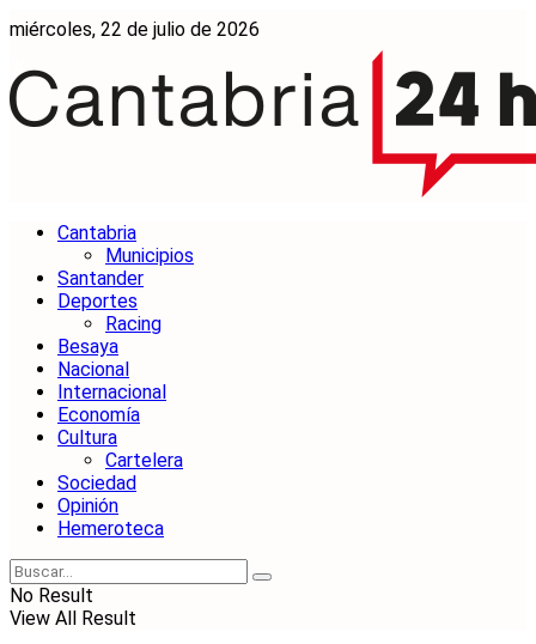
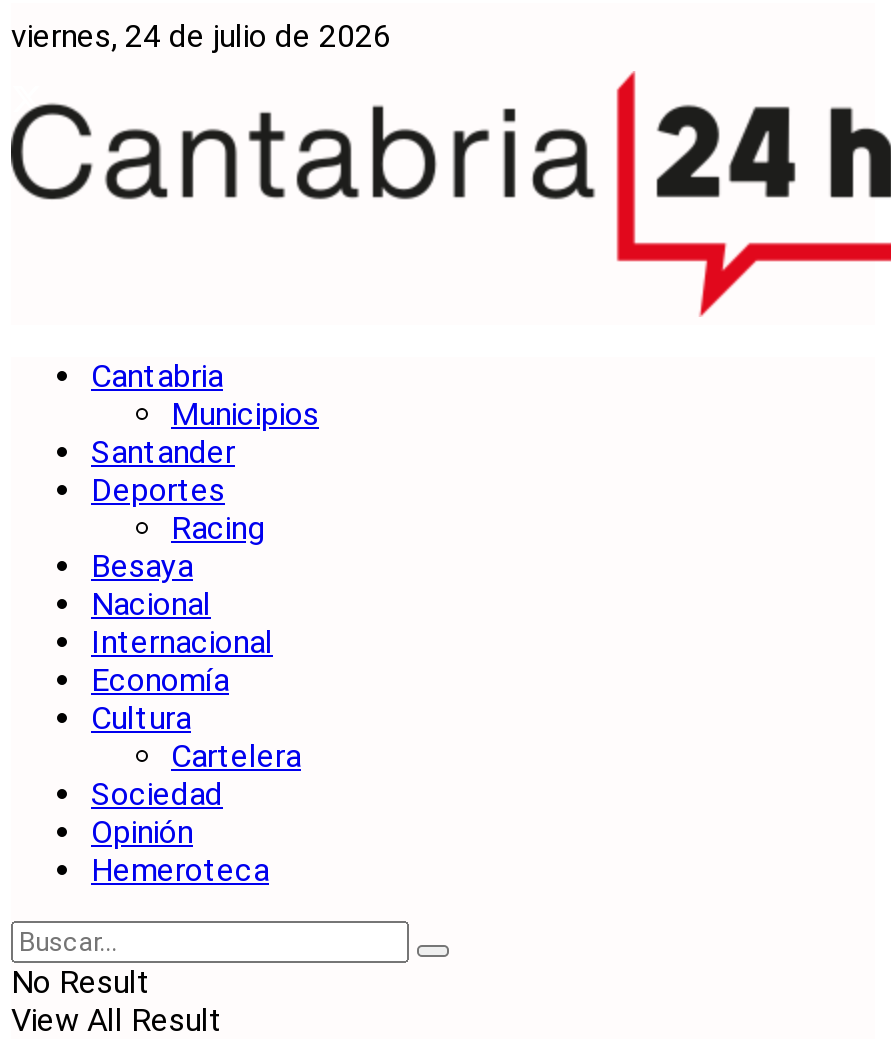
[10,18,260,41] miércoles, 22 de julio de 2026 -> [11,17,391,55] viernes, 24 de julio de 2026

